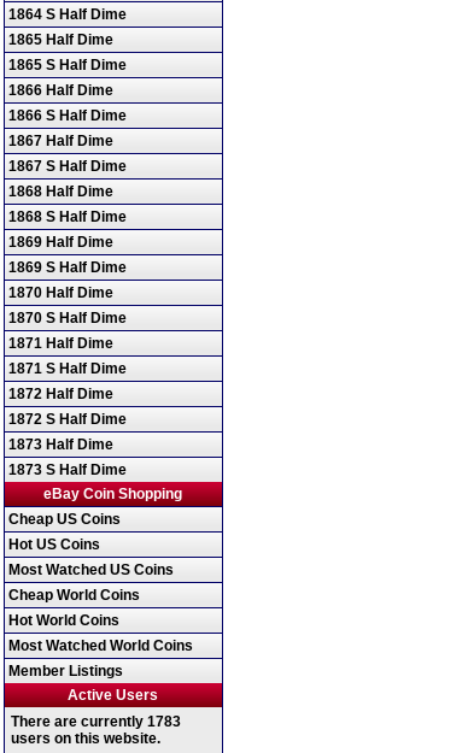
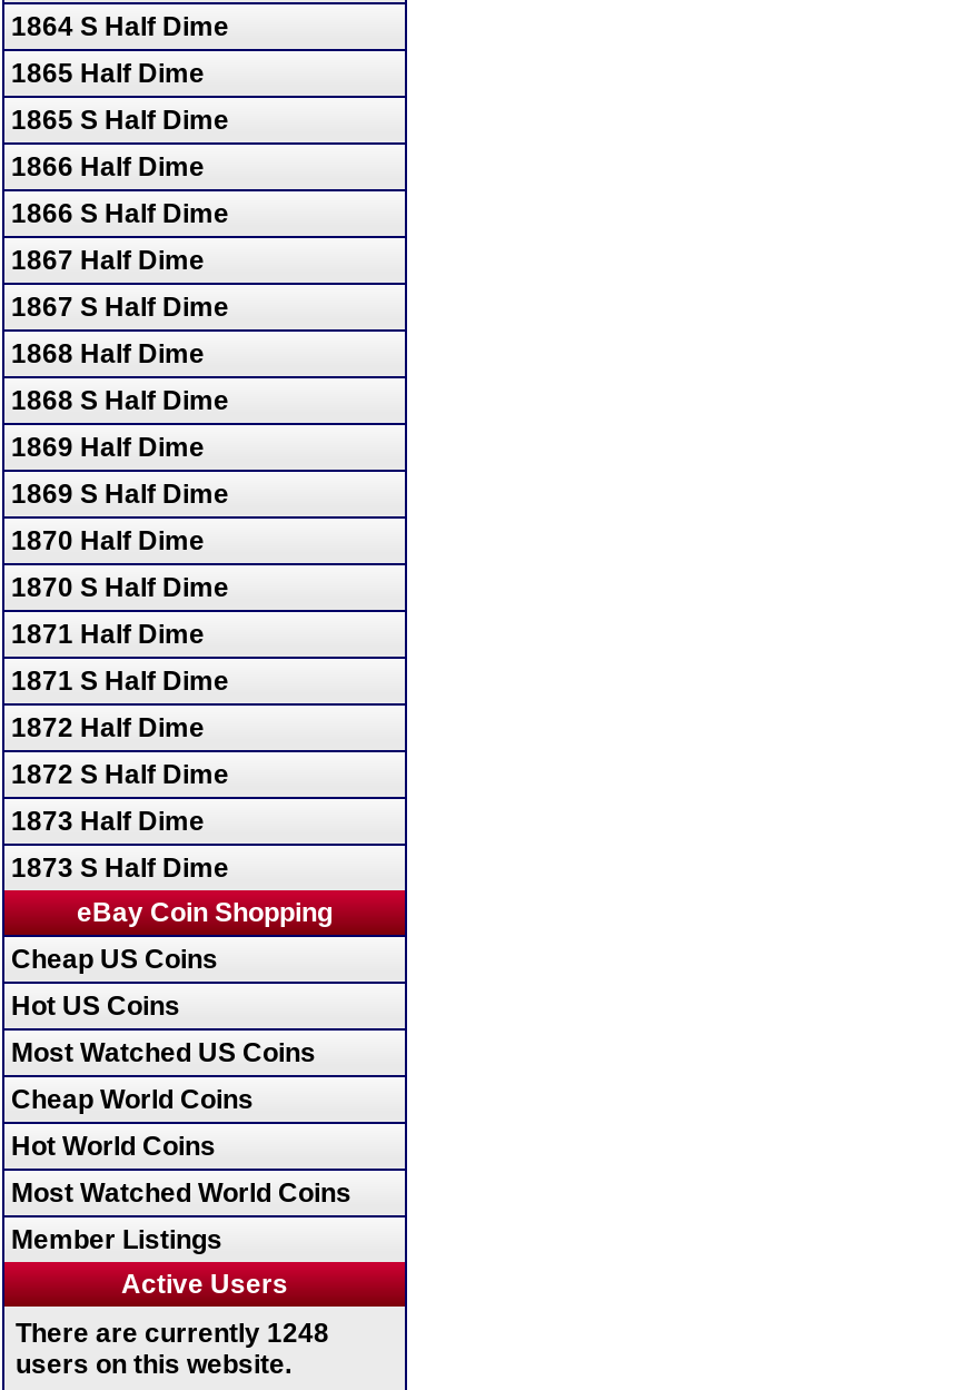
[11,713,181,730] There are currently 1783 -> [16,1318,329,1349] There are currently 1248

